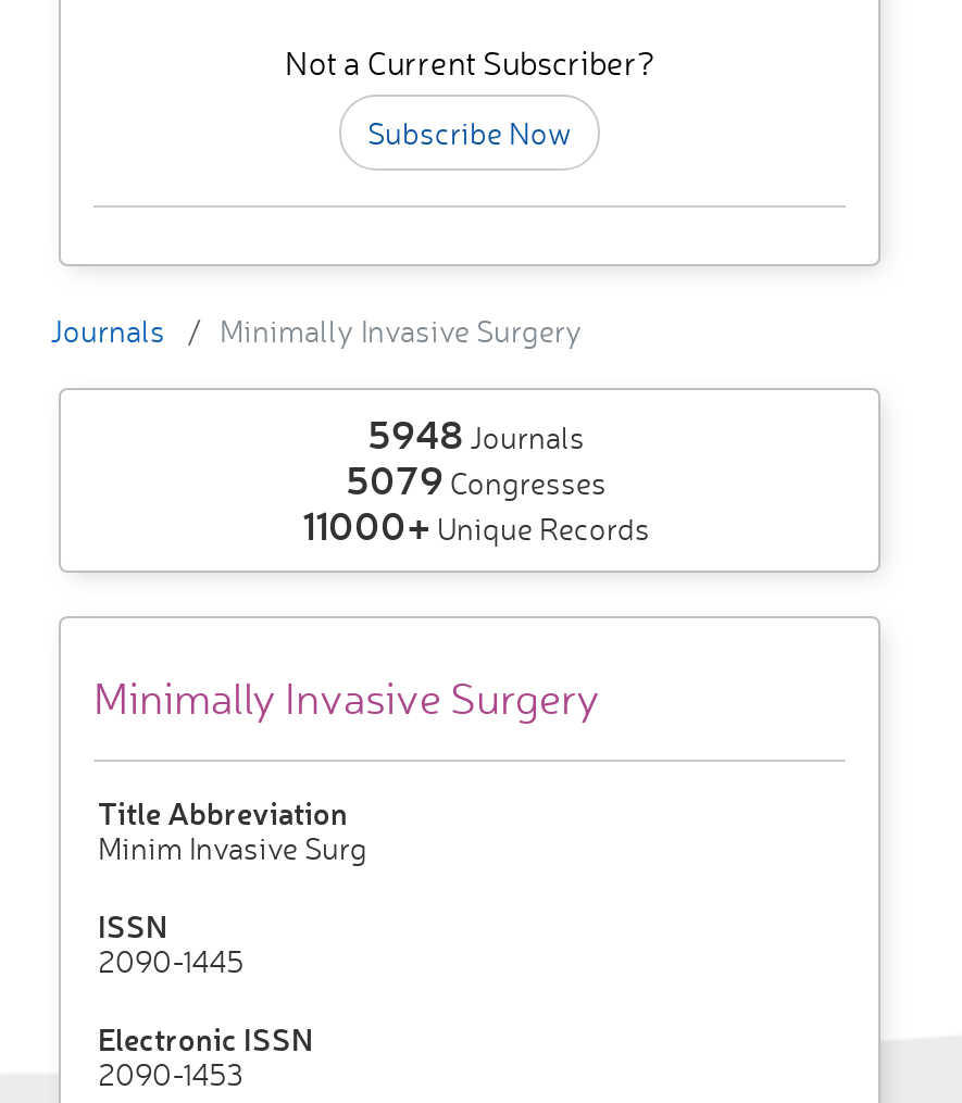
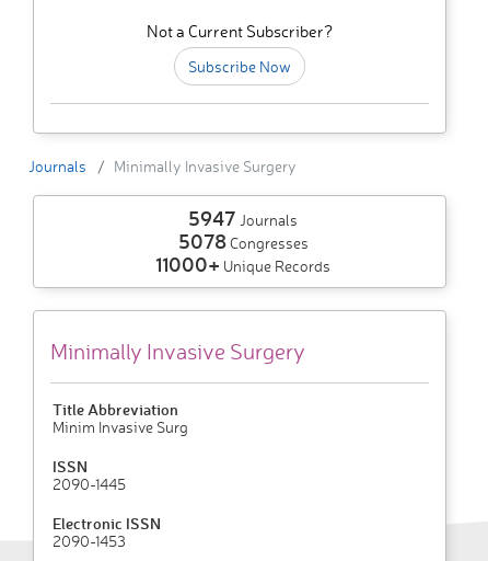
[367,408,585,460] 5948Journals -> [188,205,298,232] 5947Journals
[346,454,607,506] 5079 Congresses -> [178,228,308,255] 5078 Congresses

